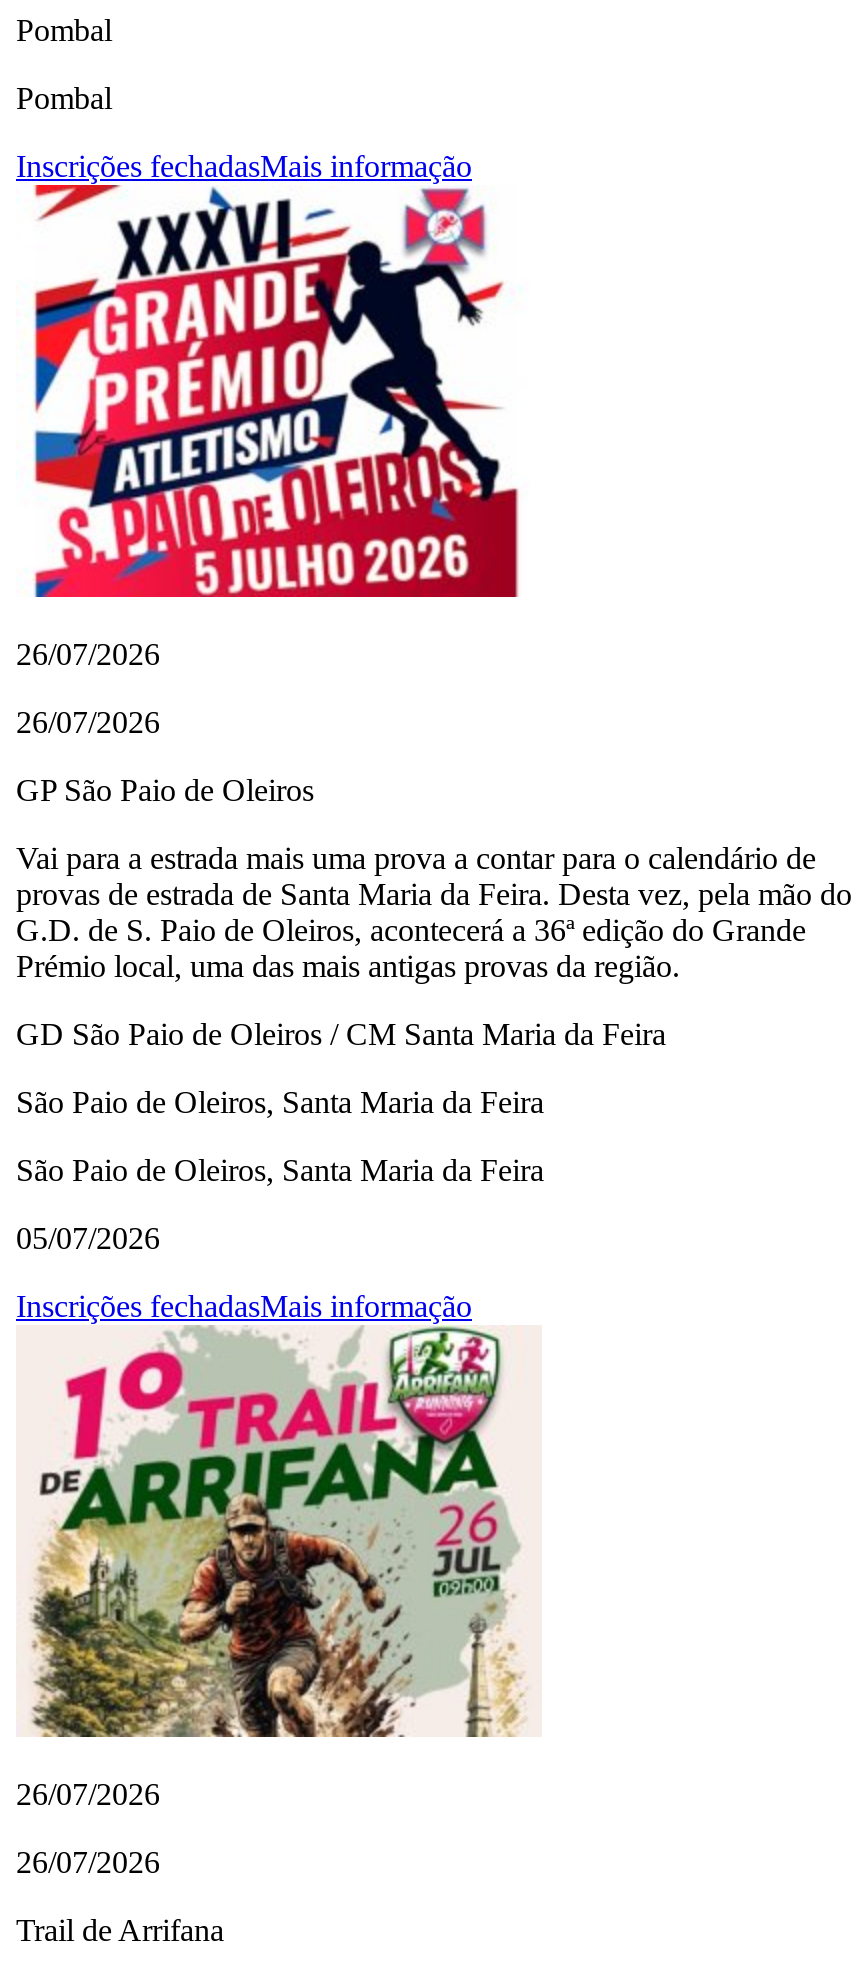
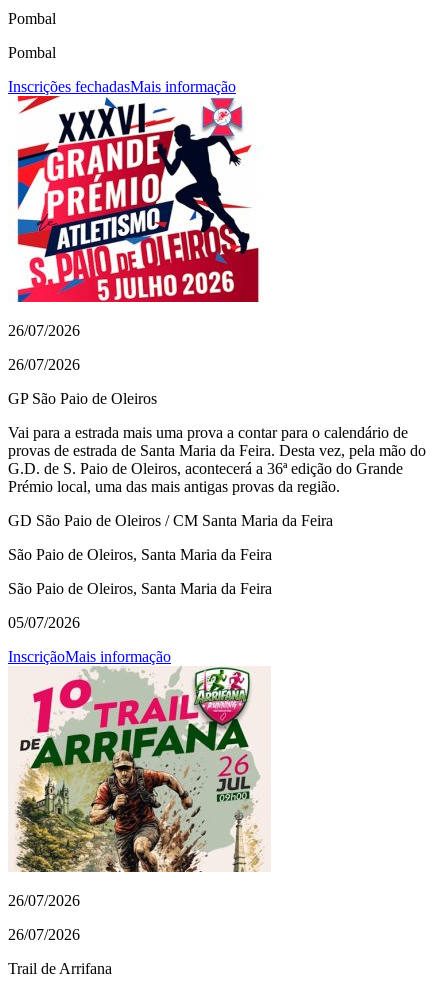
[16,1289,472,1323] Inscrições fechadasMais informação -> [8,648,171,665] InscriçãoMais informação

